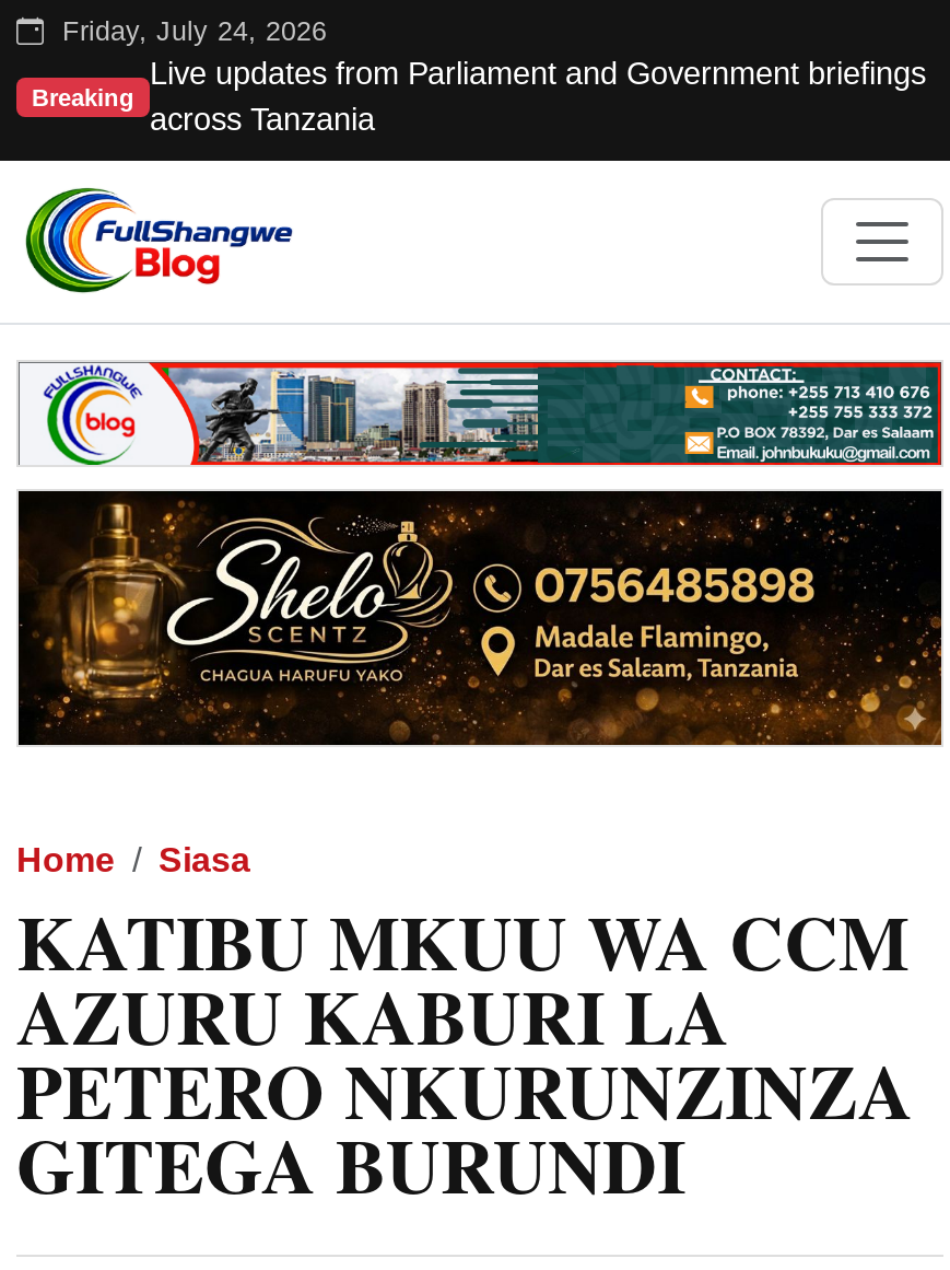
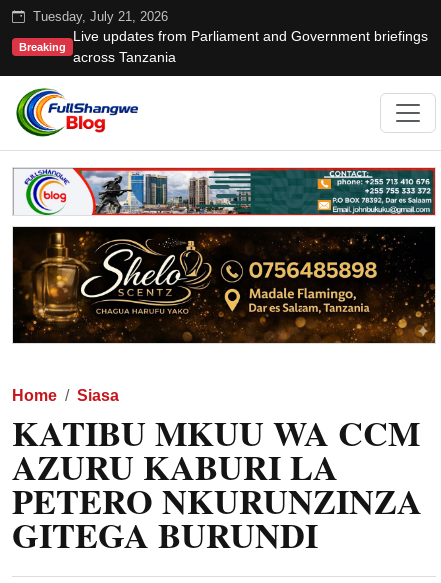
[54,16,327,47] Friday, July 24, 2026 -> [29,10,168,24] Tuesday, July 21, 2026

